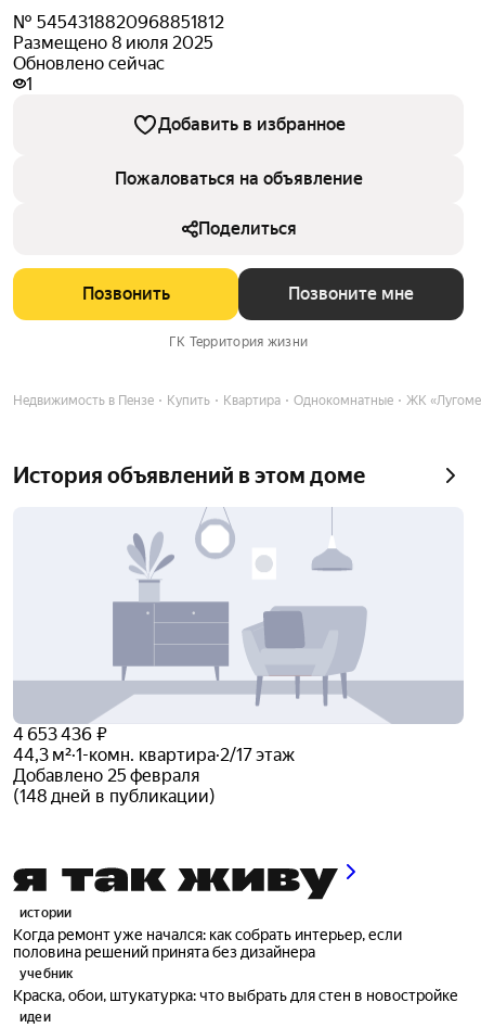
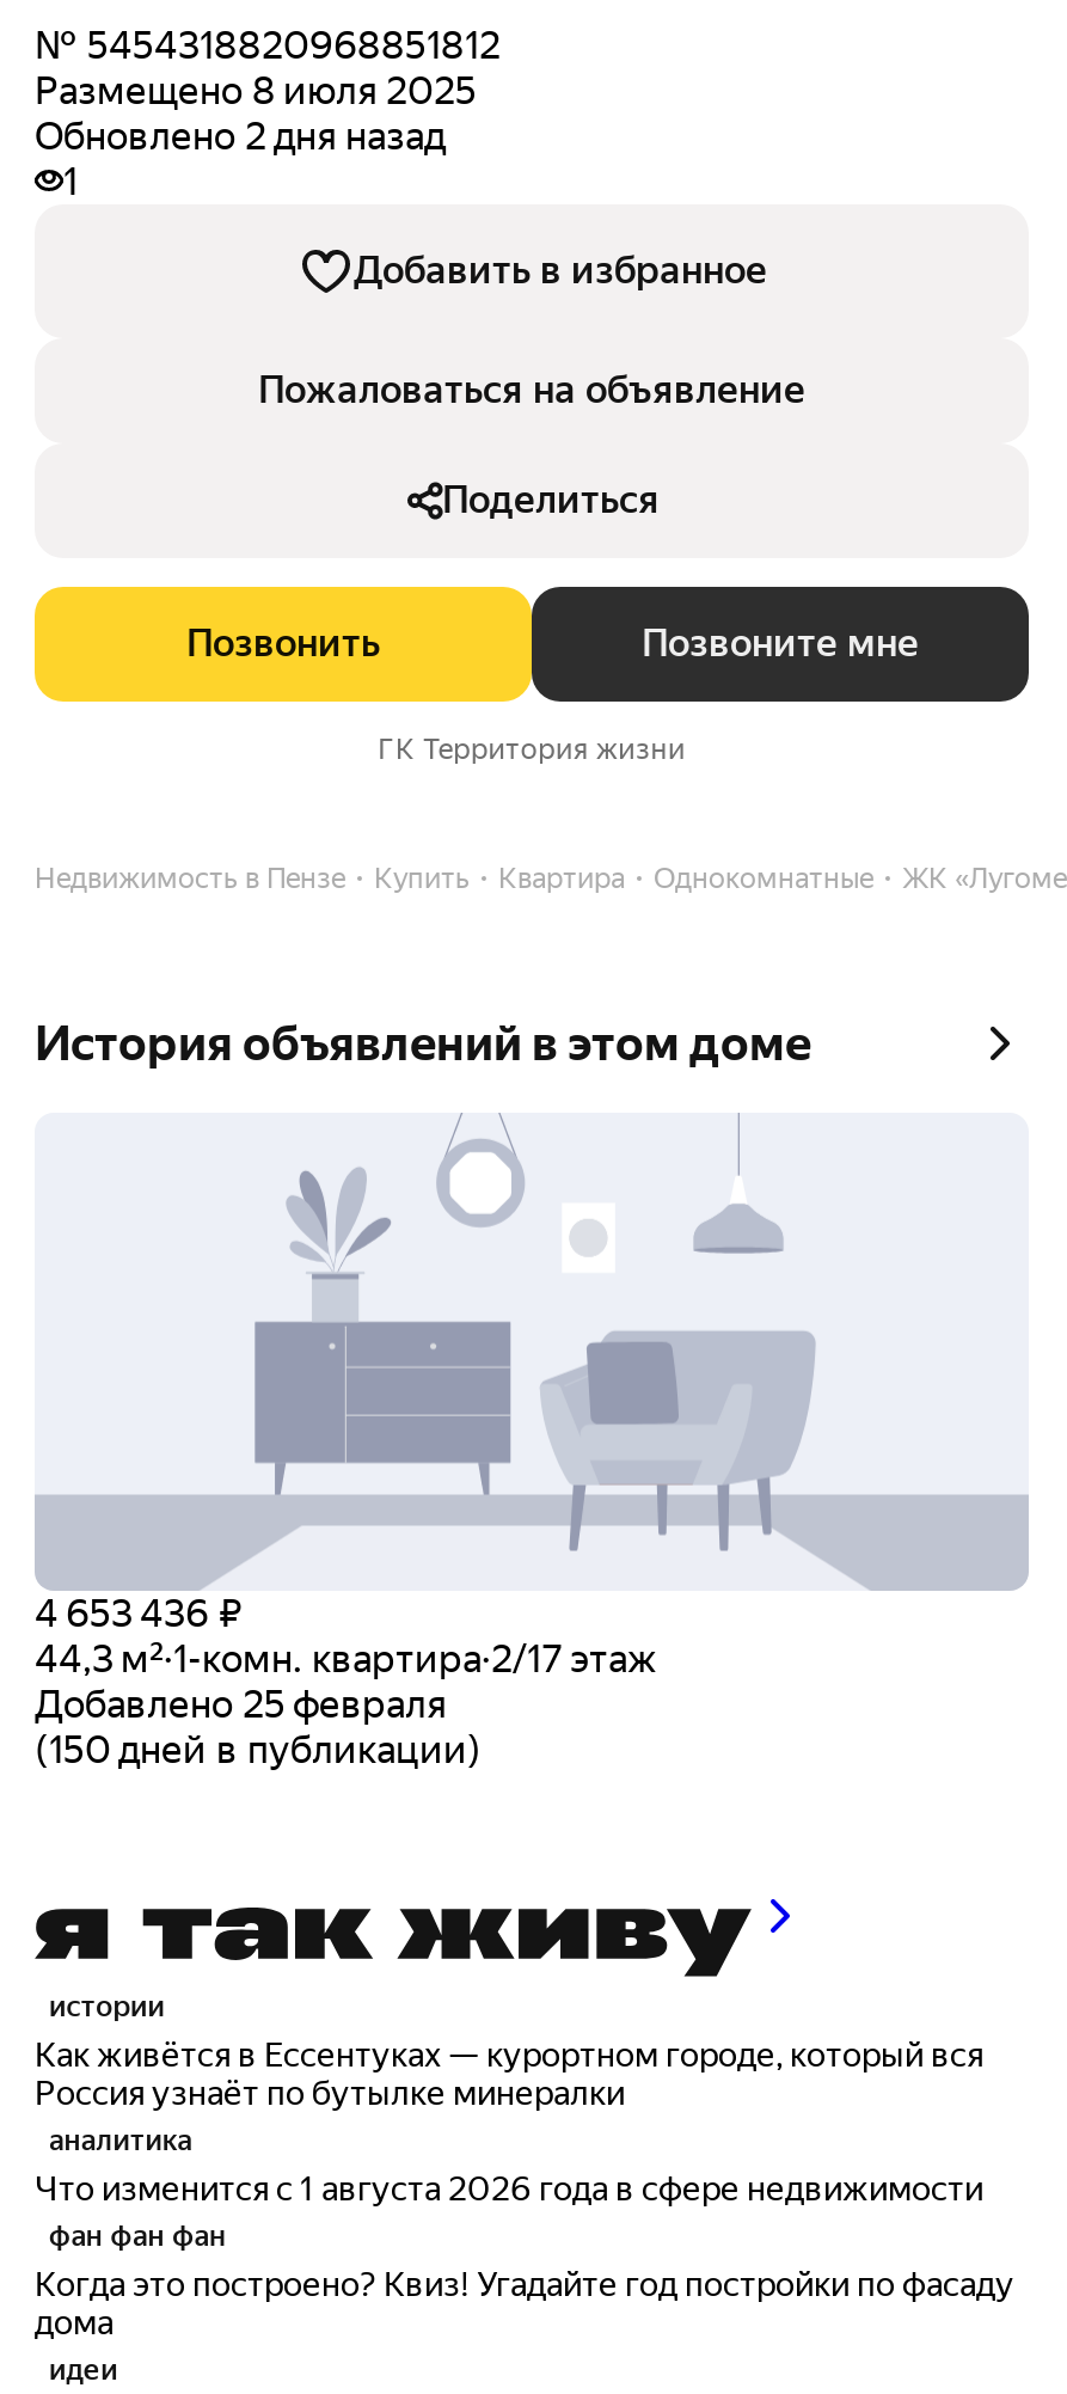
[13,53,165,74] Обновлено сейчас -> [35,114,446,159] Обновлено 2 дня назад
[13,786,216,807] (148 дней в публикации) -> [35,1728,482,1773] (150 дней в публикации)
[13,926,458,1004] Когда ремонт уже начался: как собрать интерьер, если | половина решений принята без дизайнера | учебник | Краска, обои, штукатурка: что выбрать для стен в новостройке -> [35,2035,1014,2341] Как живётся в Ессентуках — курортном городе, который вся | Россия узнаёт по бутылке минералки | аналитика | Что изменится с 1 августа 2026 года в сфере недвижимости | фан фан фан | Когда это построено? Квиз! Угадайте год постройки по фасаду | дома

